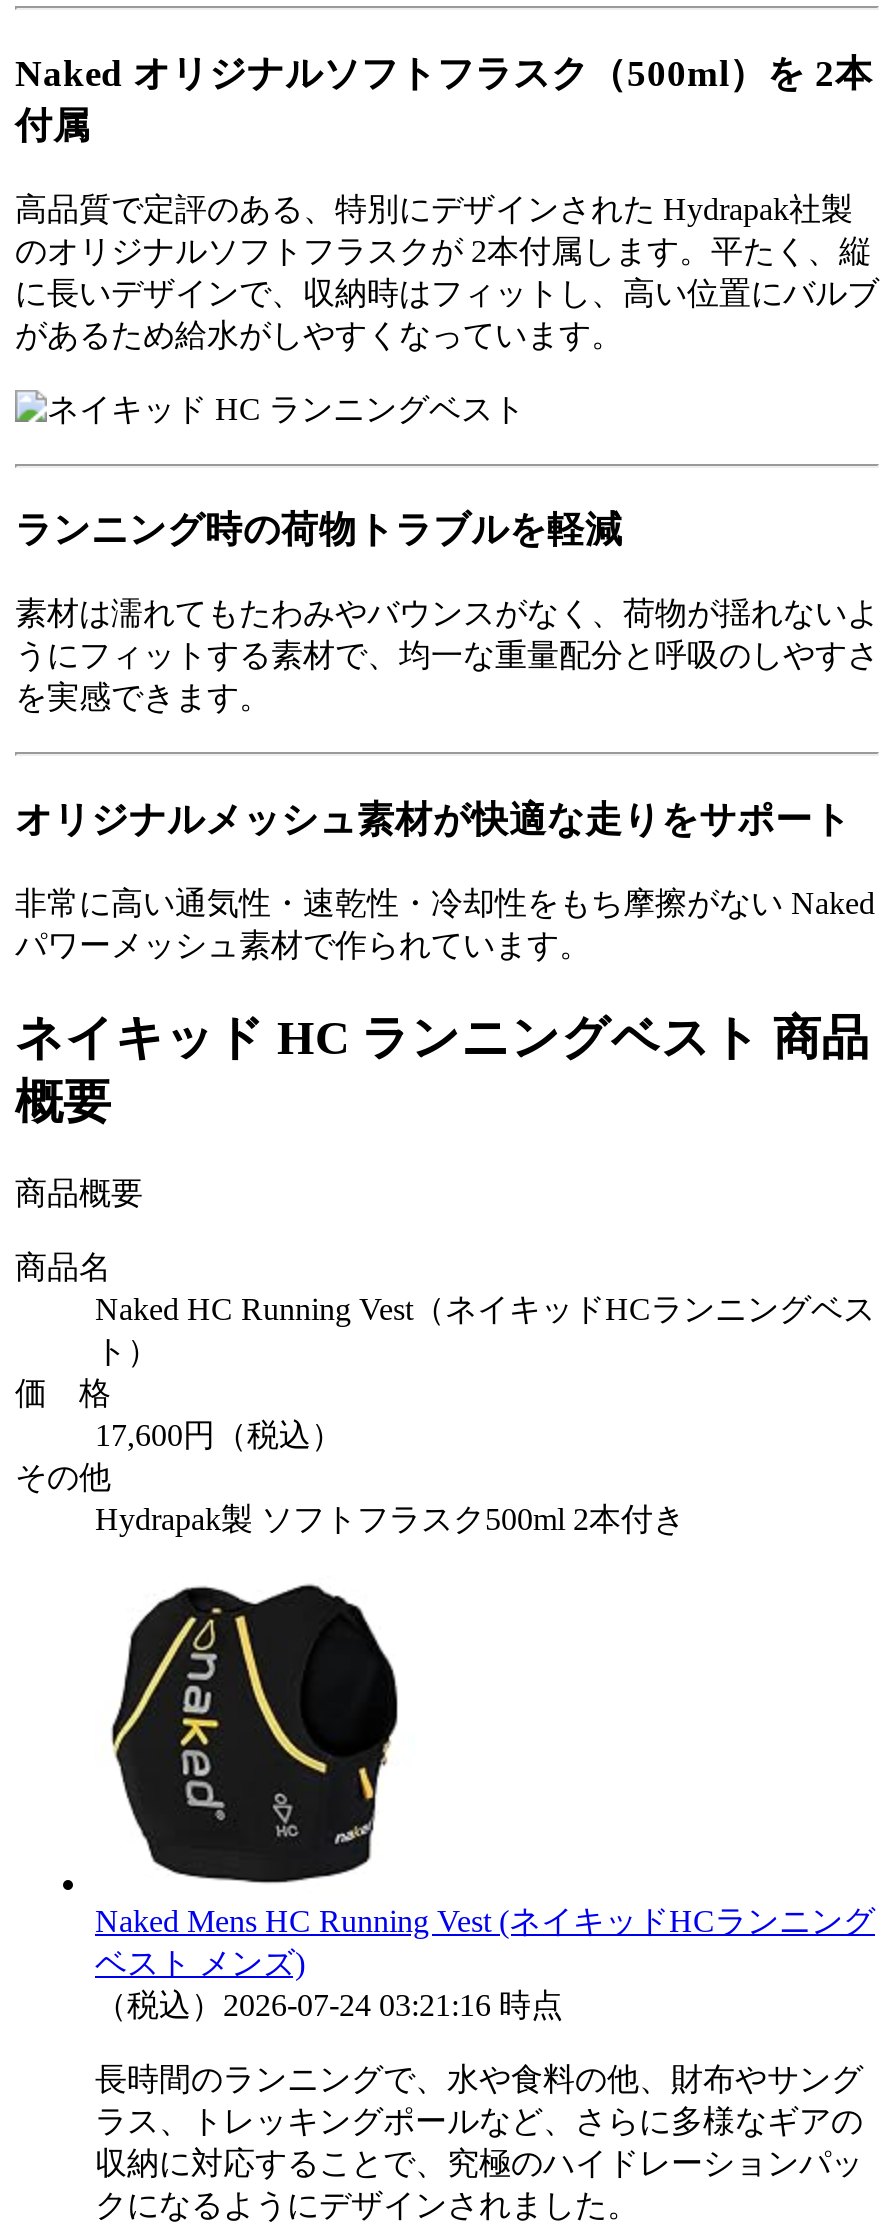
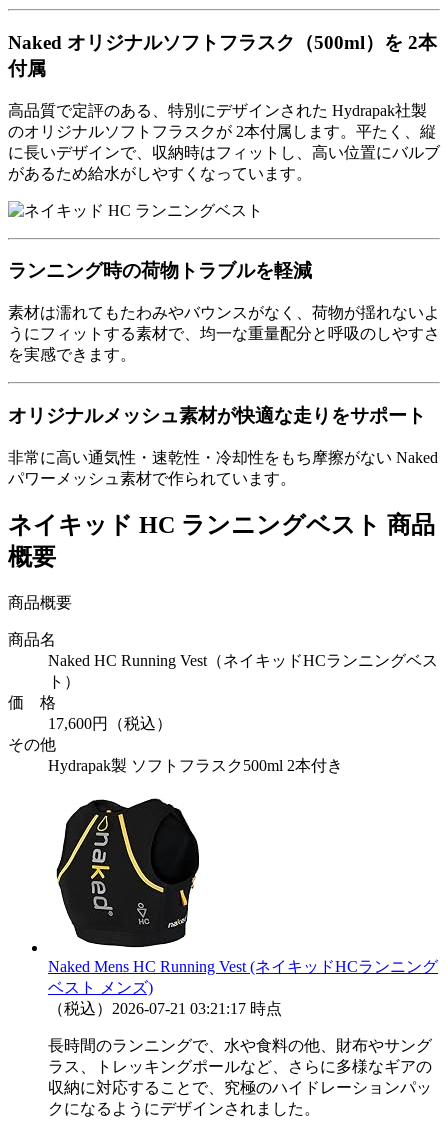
[95,1989,563,2023] （税込）2026-07-24 03:21:16 時点 -> [48,1000,282,1017] （税込）2026-07-21 03:21:17 時点

